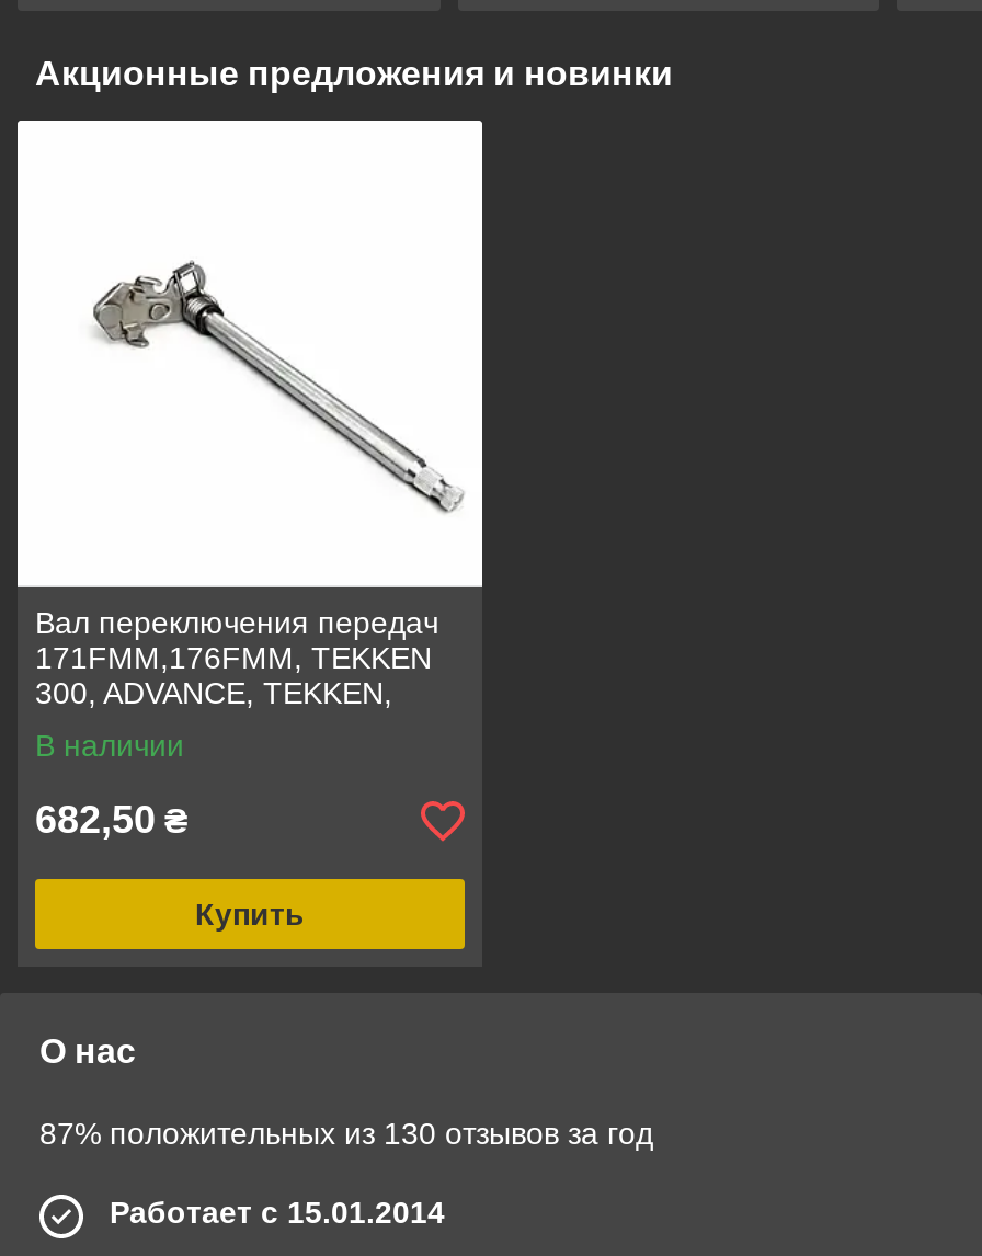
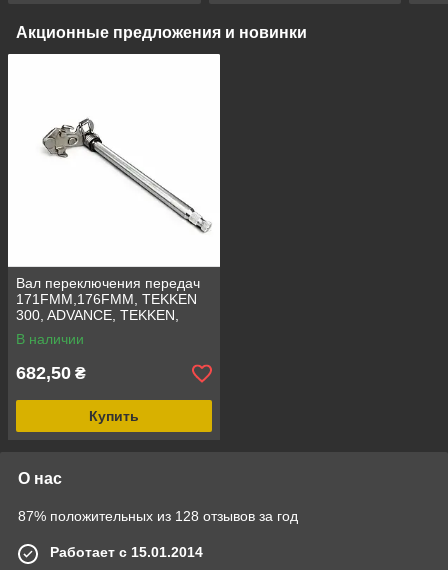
[39,1117,653,1152] 87% положительных из 130 отзывов за год -> [18,508,298,524] 87% положительных из 128 отзывов за год

